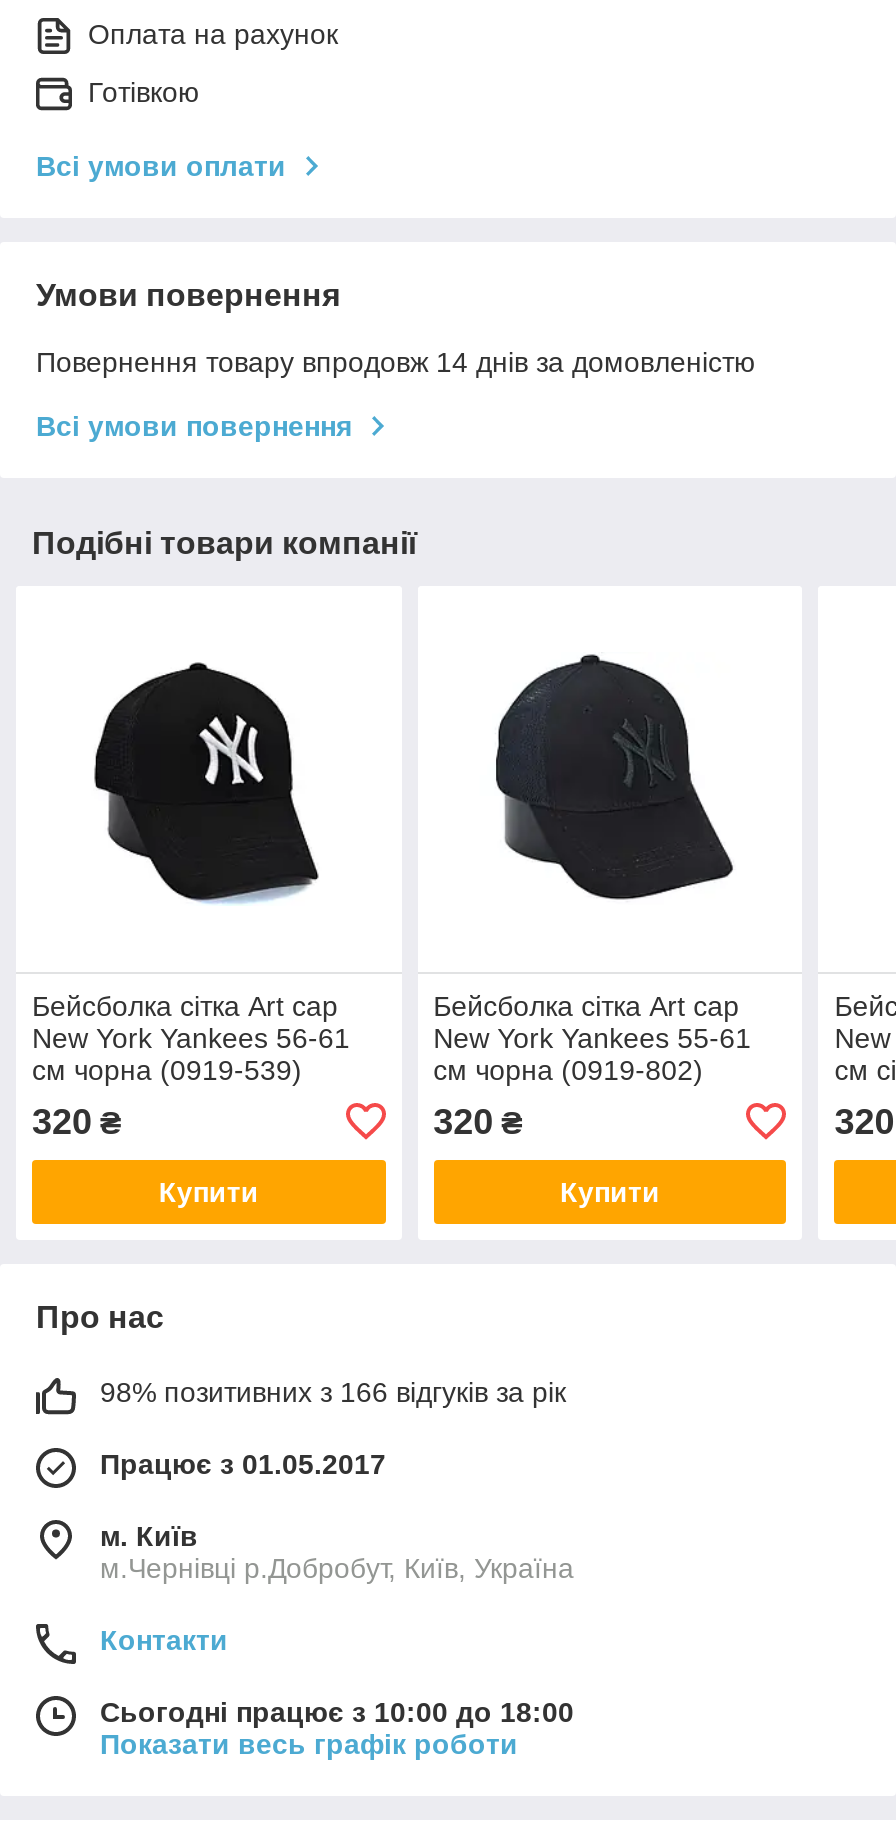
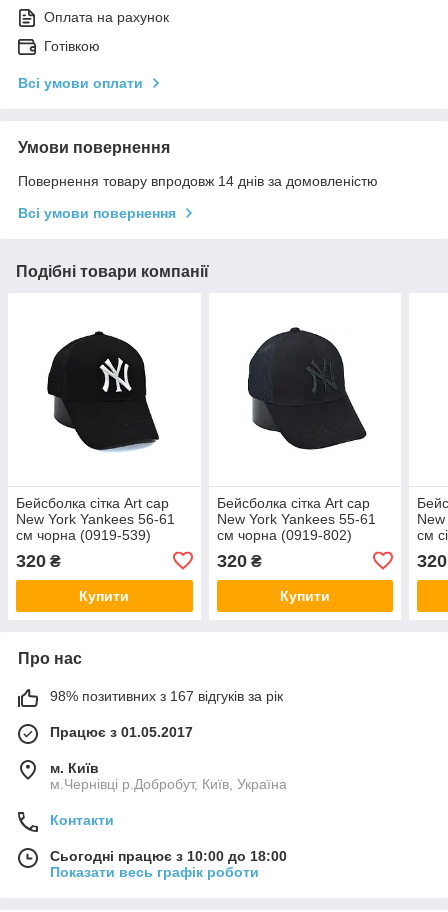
[100,1376,566,1408] 98% позитивних з 166 відгуків за рік -> [50,688,283,704] 98% позитивних з 167 відгуків за рік

